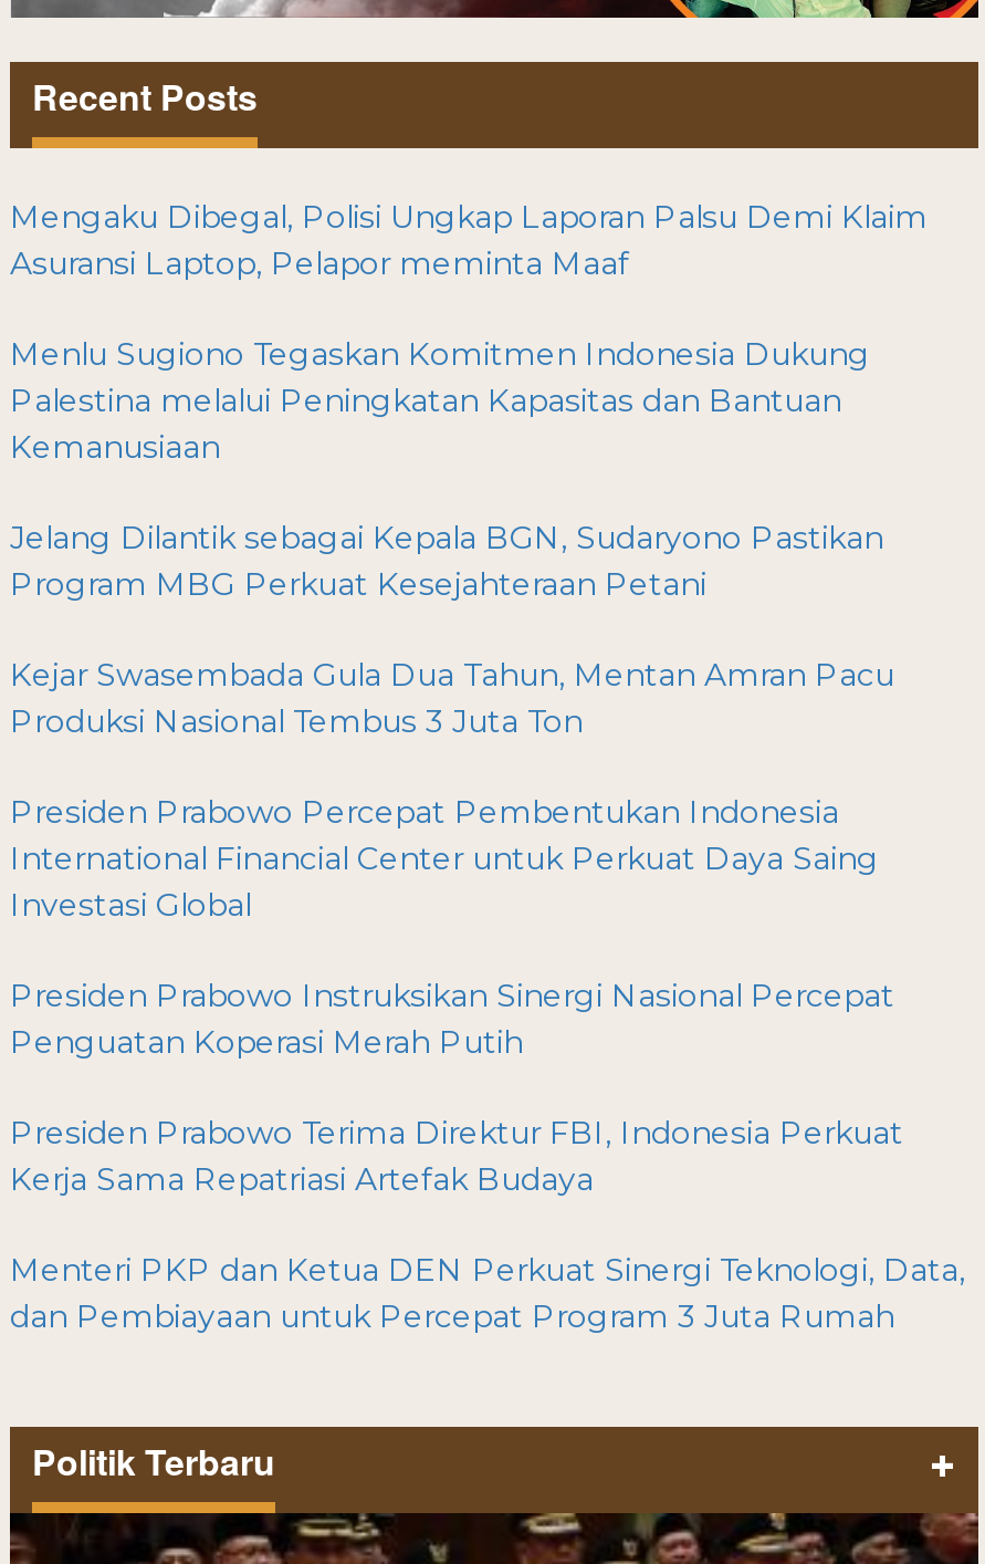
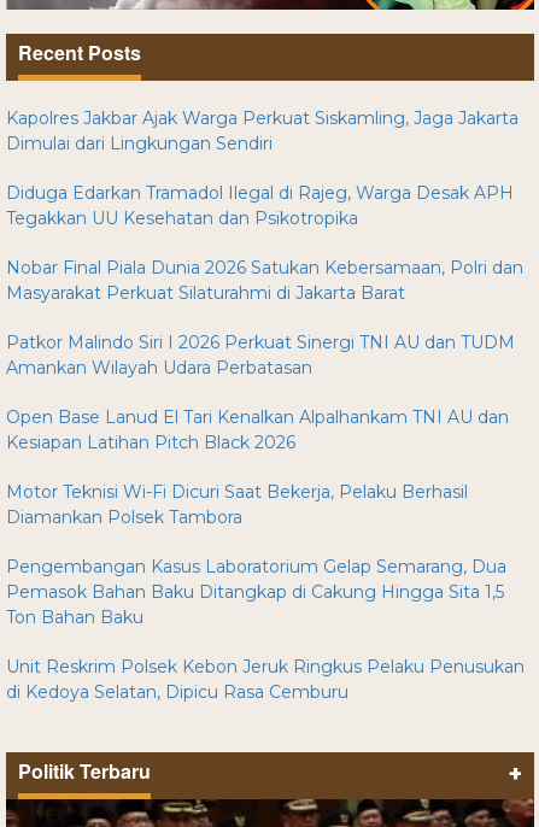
[10,198,928,284] Mengaku Dibegal, Polisi Ungkap Laporan Palsu Demi Klaim | Asuransi Laptop, Pelapor meminta Maaf -> [6,108,519,155] Kapolres Jakbar Ajak Warga Perkuat Siskamling, Jaga Jakarta | Dimulai dari Lingkungan Sendiri
[10,335,870,468] Menlu Sugiono Tegaskan Komitmen Indonesia Dukung | Palestina melalui Peningkatan Kapasitas dan Bantuan | Kemanusiaan -> [6,183,514,230] Diduga Edarkan Tramadol Ilegal di Rajeg, Warga Desak APH | Tegakkan UU Kesehatan dan Psikotropika
[10,519,883,605] Jelang Dilantik sebagai Kepala BGN, Sudaryono Pastikan | Program MBG Perkuat Kesejahteraan Petani -> [6,257,523,304] Nobar Final Piala Dunia 2026 Satukan Kebersamaan, Polri dan | Masyarakat Perkuat Silaturahmi di Jakarta Barat
[10,656,894,742] Kejar Swasembada Gula Dua Tahun, Mentan Amran Pacu | Produksi Nasional Tembus 3 Juta Ton -> [6,332,515,379] Patkor Malindo Siri I 2026 Perkuat Sinergi TNI AU dan TUDM | Amankan Wilayah Udara Perbatasan
[10,793,879,926] Presiden Prabowo Percepat Pembentukan Indonesia | International Financial Center untuk Perkuat Daya Saing | Investasi Global -> [6,407,509,454] Open Base Lanud El Tari Kenalkan Alpalhankam TNI AU dan | Kesiapan Latihan Pitch Black 2026
[10,976,894,1063] Presiden Prabowo Instruksikan Sinergi Nasional Percepat | Penguatan Koperasi Merah Putih -> [6,481,468,529] Motor Teknisi Wi-Fi Dicuri Saat Bekerja, Pelaku Berhasil | Diamankan Polsek Tambora
[10,1114,903,1200] Presiden Prabowo Terima Direktur FBI, Indonesia Perkuat | Kerja Sama Repatriasi Artefak Budaya -> [6,556,506,629] Pengembangan Kasus Laboratorium Gelap Semarang, Dua | Pemasok Bahan Baku Ditangkap di Cakung Hingga Sita 1,5 | Ton Bahan Baku
[10,1251,965,1337] Menteri PKP dan Ketua DEN Perkuat Sinergi Teknologi, Data, | dan Pembiayaan untuk Percepat Program 3 Juta Rumah -> [6,656,525,703] Unit Reskrim Polsek Kebon Jeruk Ringkus Pelaku Penusukan | di Kedoya Selatan, Dipicu Rasa Cemburu

